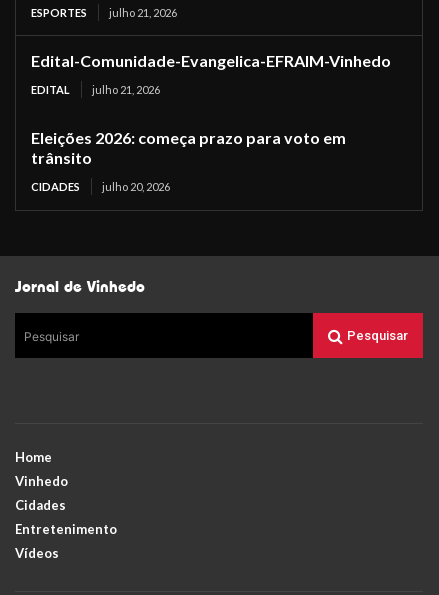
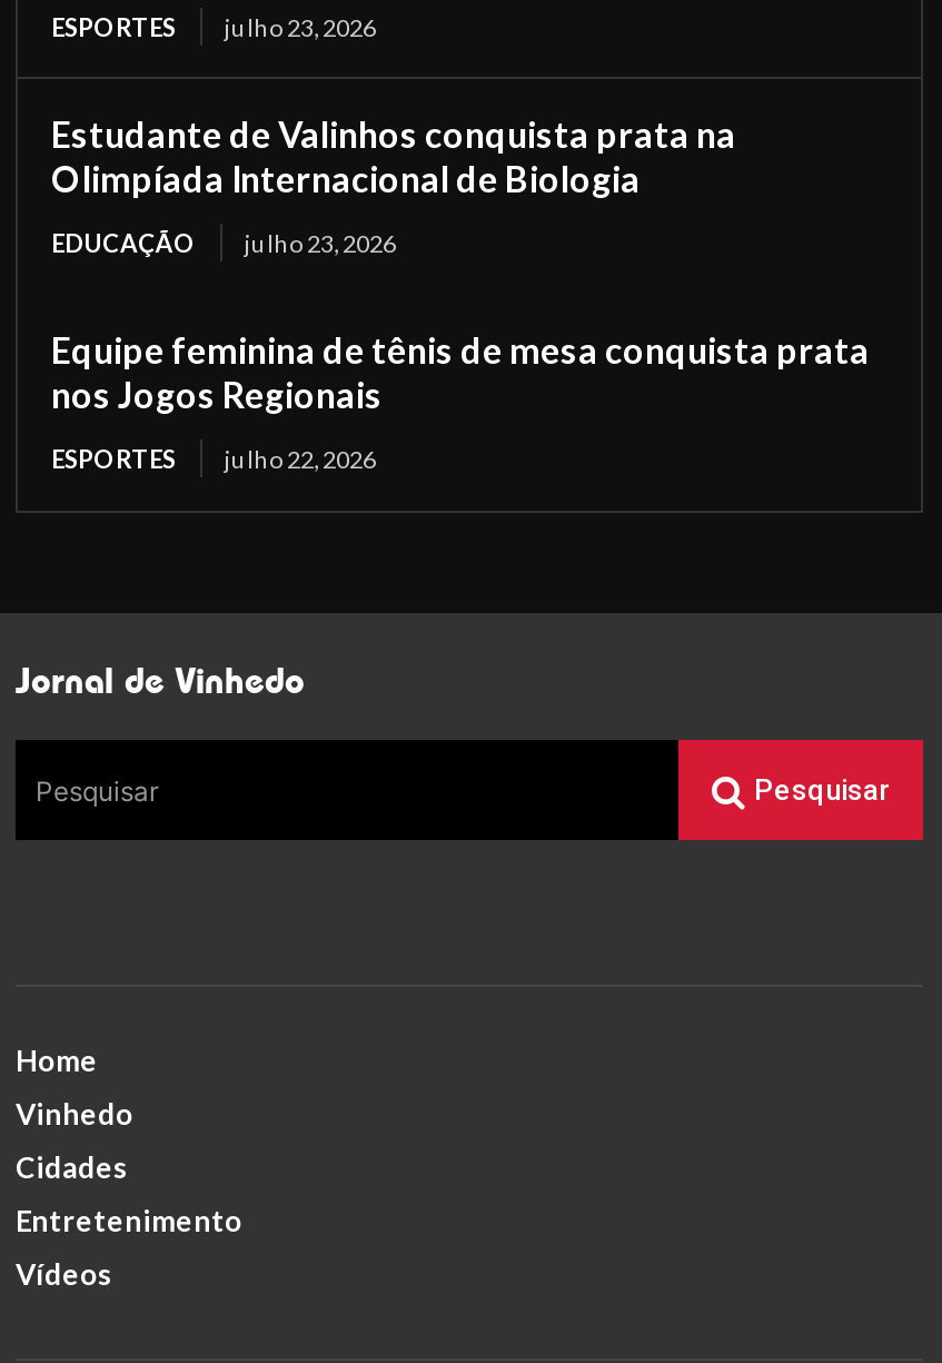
[31,6,177,19] ESPORTES julho 21, 2026 -> [51,13,376,42] ESPORTES julho 23, 2026
[31,51,391,70] Edital-Comunidade-Evangelica-EFRAIM-Vinhedo -> [51,113,736,200] Estudante de Valinhos conquista prata na | Olimpíada Internacional de Biologia
[31,83,160,96] EDITAL | julho 21, 2026 -> [51,229,396,257] EDUCAÇÃO | julho 23, 2026
[31,128,346,167] Eleições 2026: começa prazo para voto em | trânsito -> [51,329,870,415] Equipe feminina de tênis de mesa conquista prata | nos Jogos Regionais
[31,180,170,193] CIDADES | julho 20, 2026 -> [51,444,376,473] ESPORTES | julho 22, 2026

